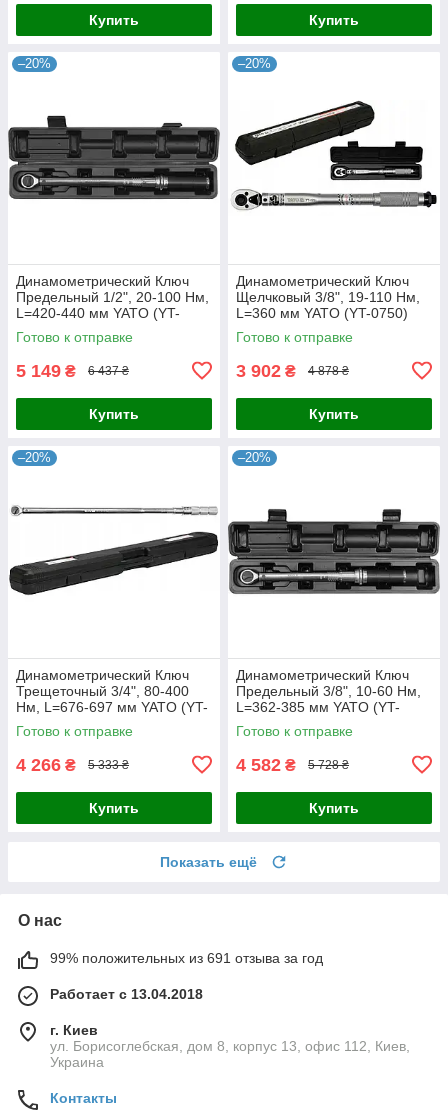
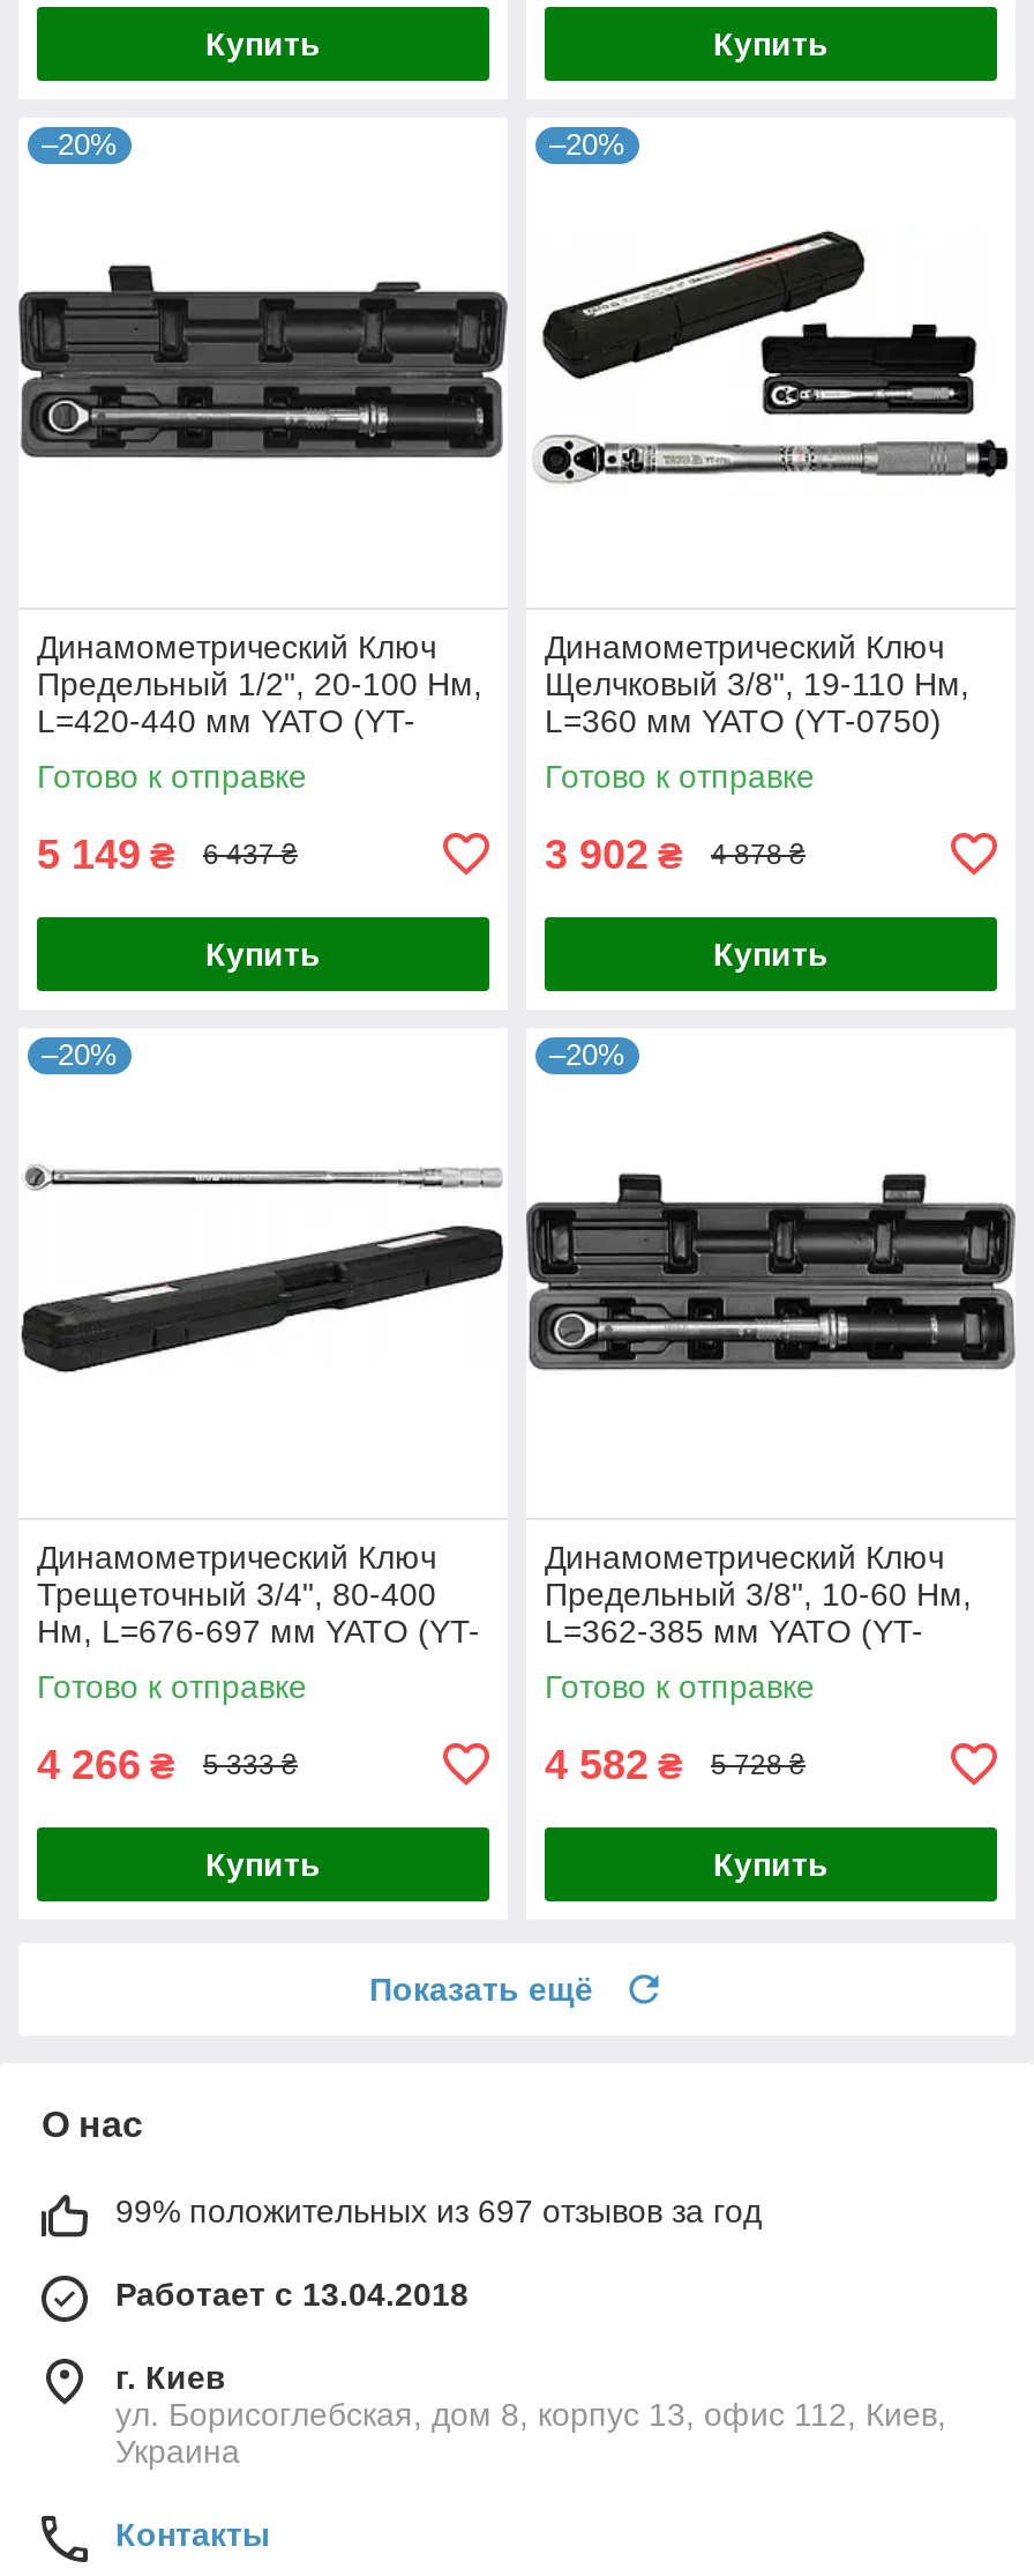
[50,950,323,966] 99% положительных из 691 отзыва за год -> [115,2192,762,2229] 99% положительных из 697 отзывов за год

